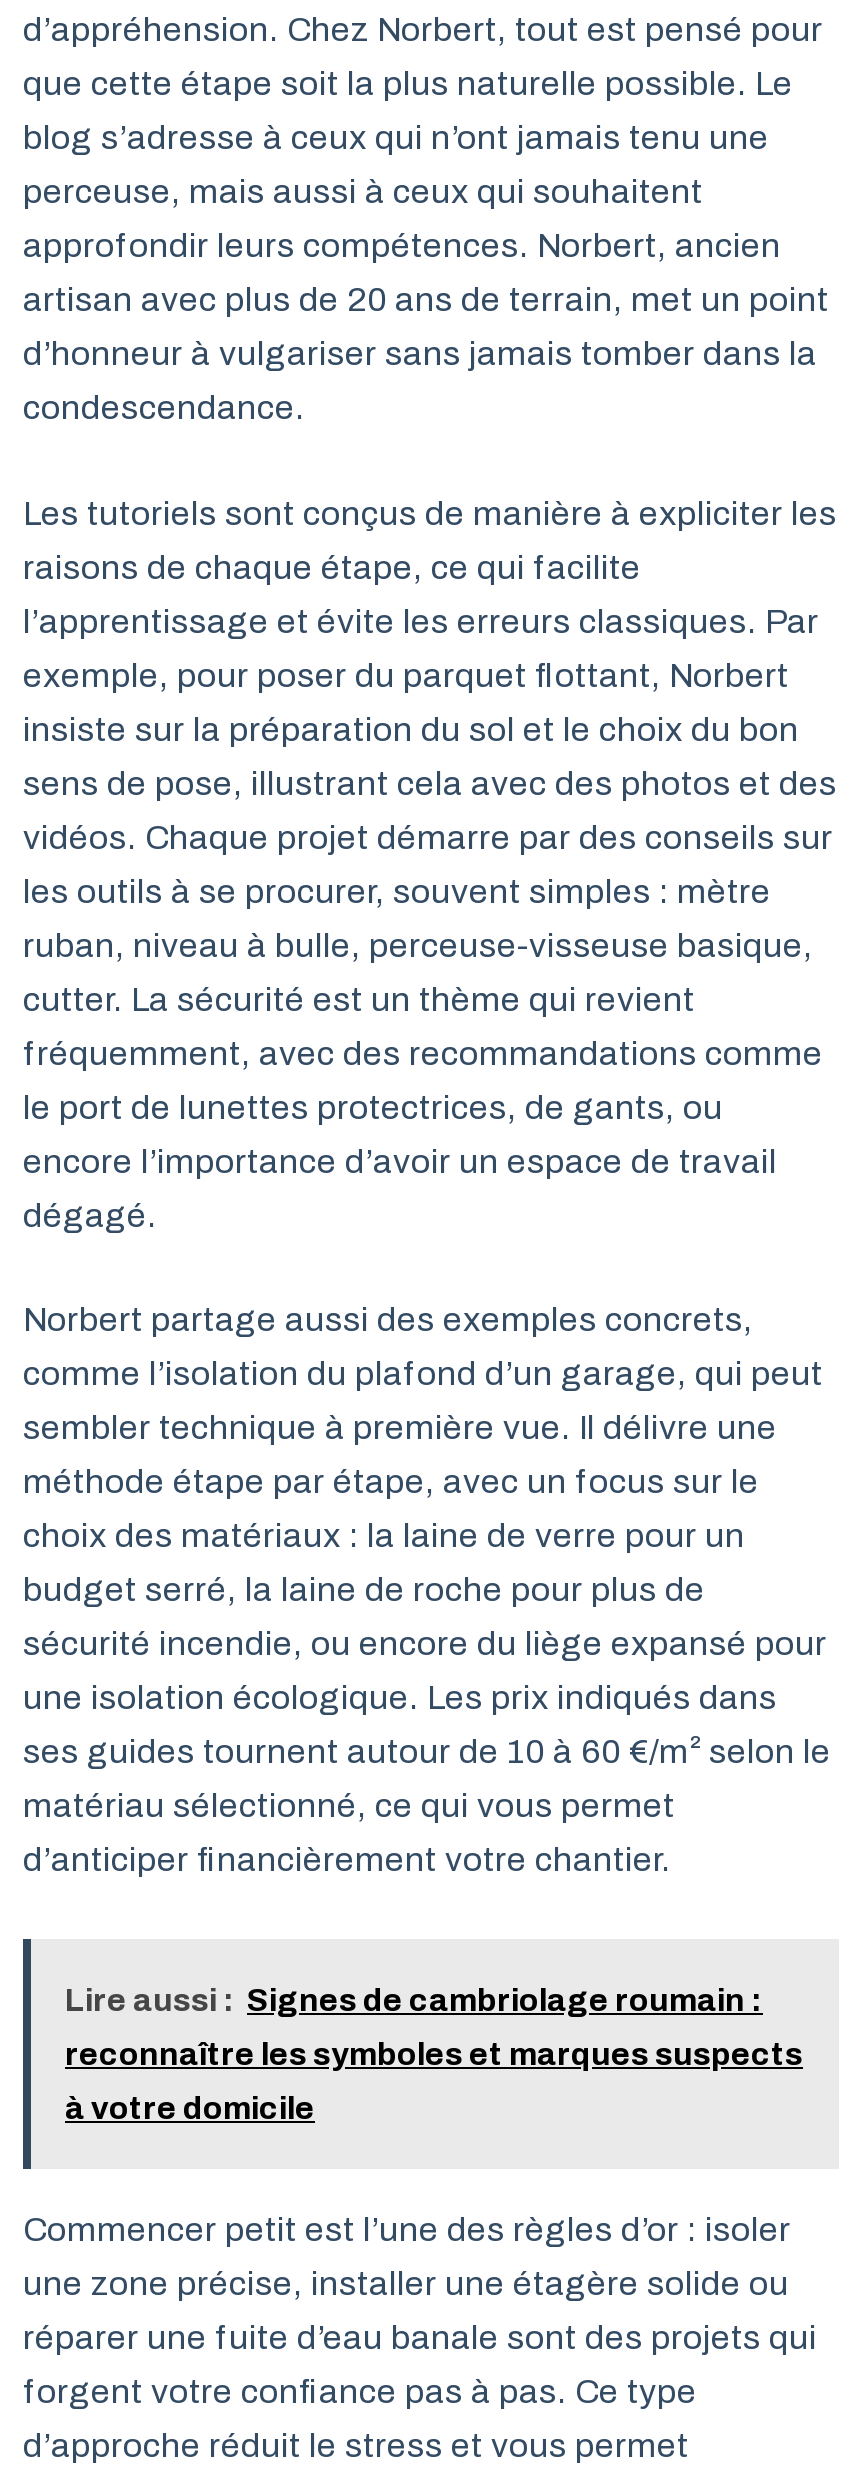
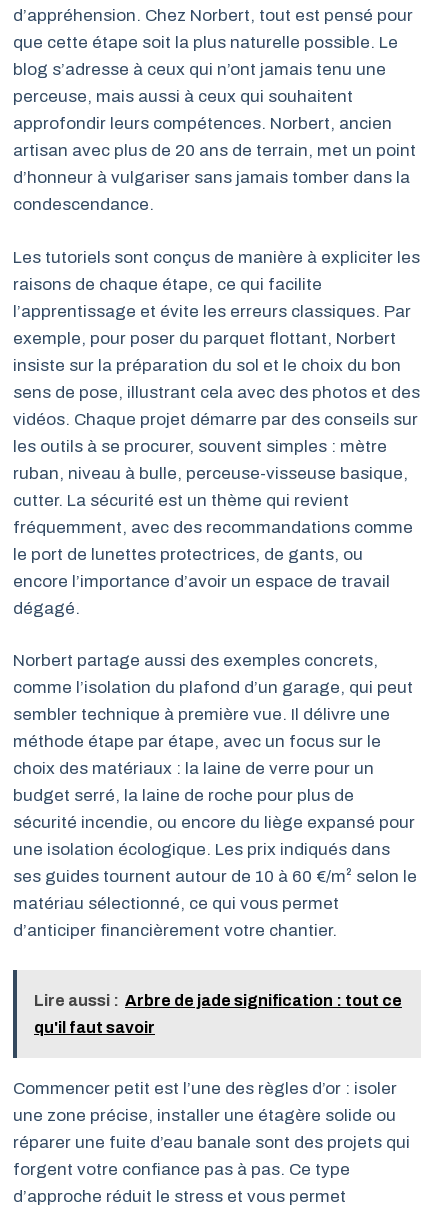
[65,1982,803,2124] Lire aussi : Signes de cambriolage roumain : | reconnaître les symboles et marques suspects | à votre domicile -> [34,991,402,1035] Lire aussi : Arbre de jade signification : tout ce | qu'il faut savoir

